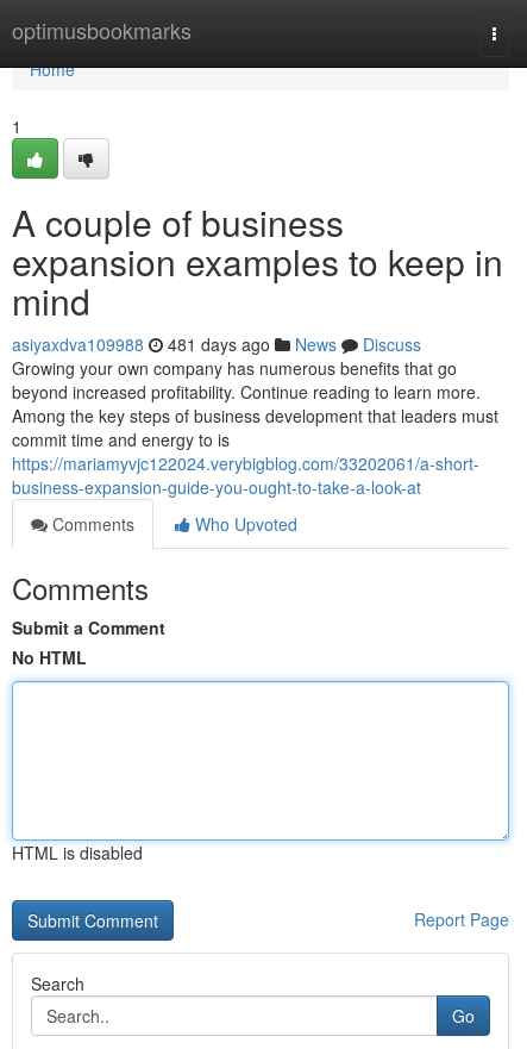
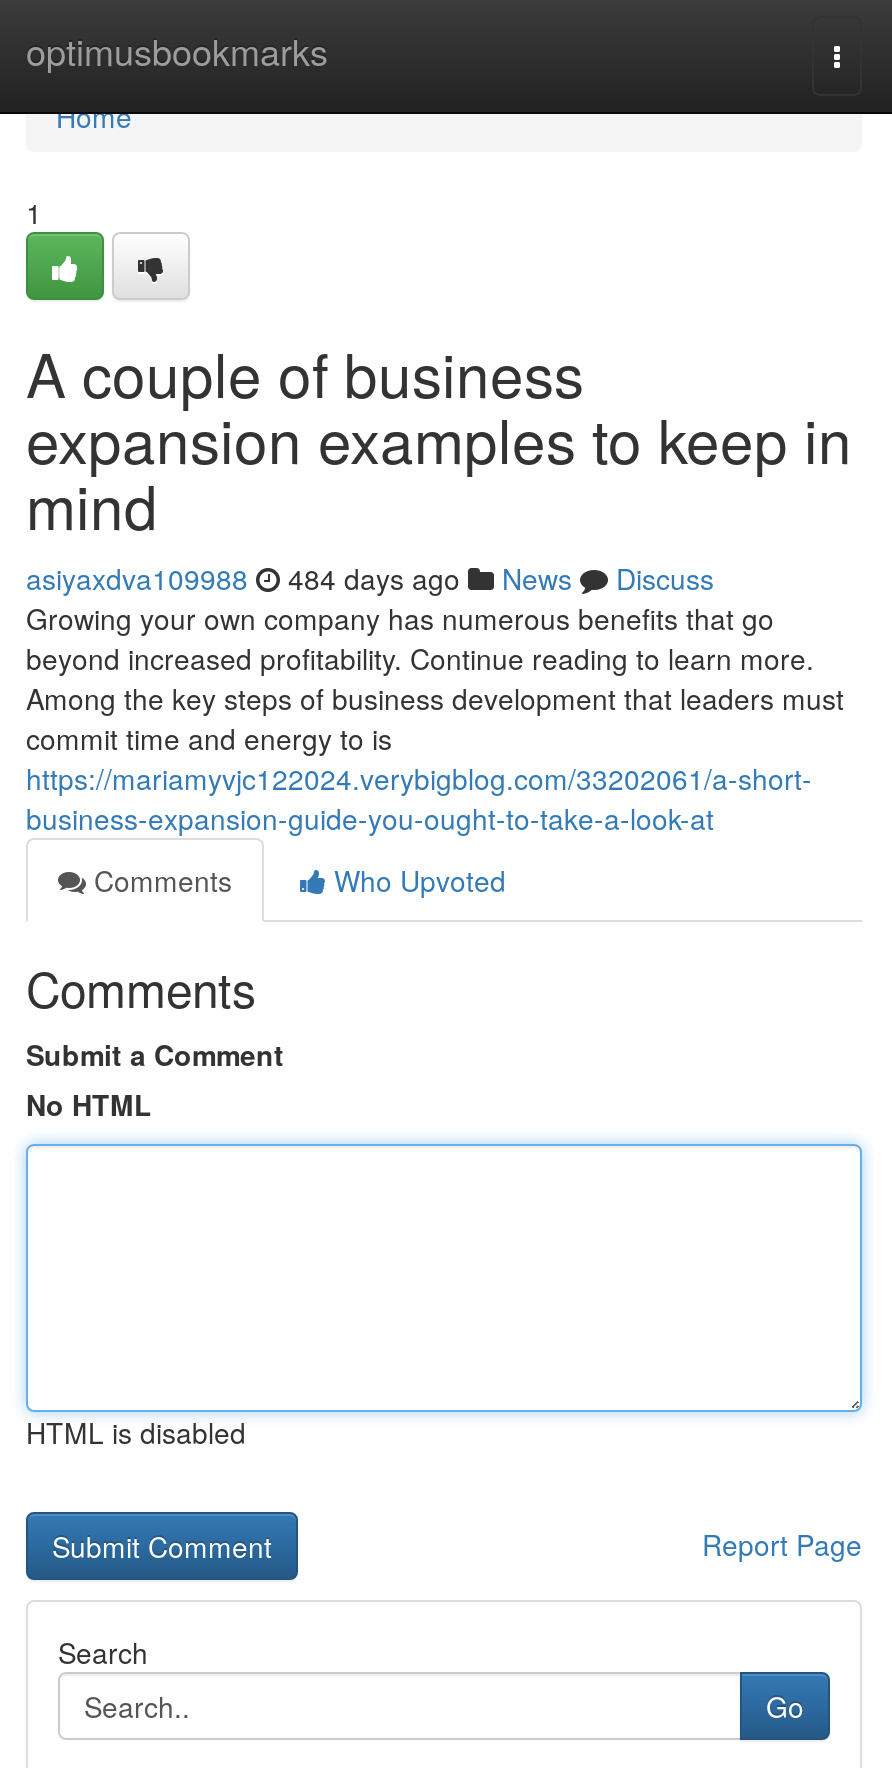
[12,332,421,356] asiyaxdva109988 481 days ago News Discuss -> [26,558,714,598] asiyaxdva109988 484 days ago News Discuss

